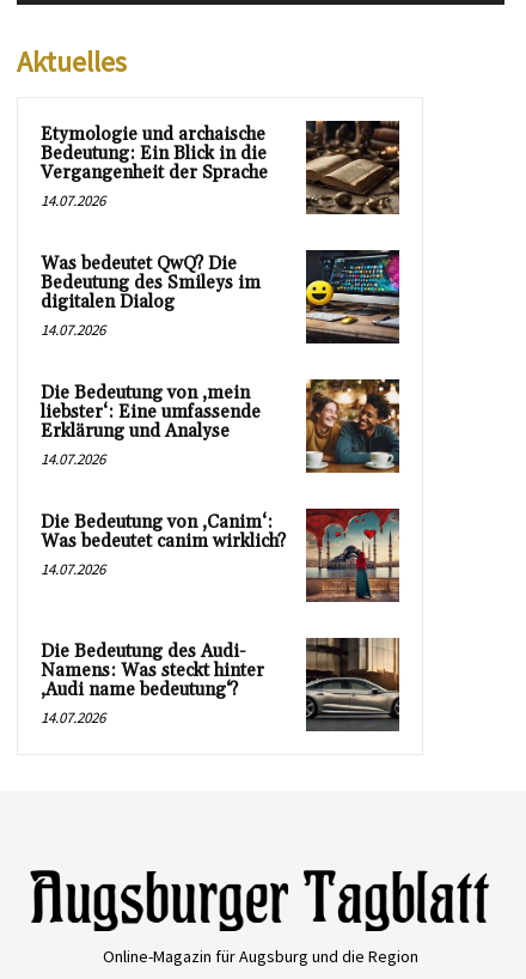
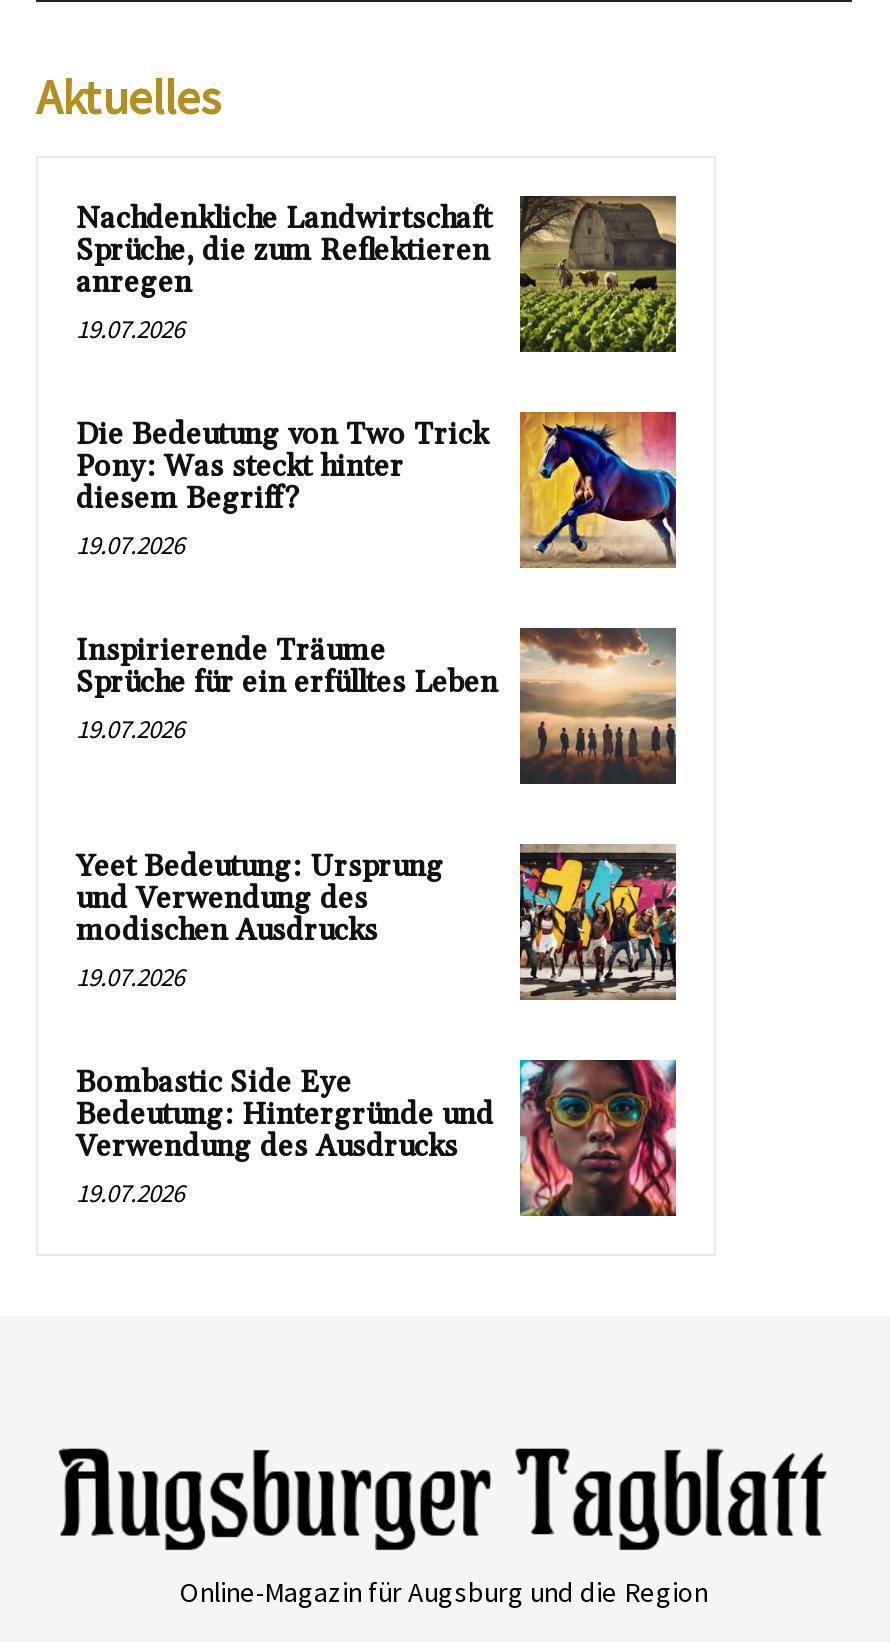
[41,120,400,215] [image] | Etymologie und archaische | Bedeutung: Ein Blick in die | Vergangenheit der Sprache | 14.07.2026 -> [76,194,678,354] [image] | Nachdenkliche Landwirtschaft | Sprüche, die zum Reflektieren | anregen | 19.07.2026
[41,249,400,345] [image] | Was bedeutet QwQ? Die | Bedeutung des Smileys im | digitalen Dialog | 14.07.2026 -> [76,410,678,570] [image] | Die Bedeutung von Two Trick | Pony: Was steckt hinter | diesem Begriff? | 19.07.2026
[41,378,400,474] [image] | Die Bedeutung von ‚mein | liebster‘: Eine umfassende | Erklärung und Analyse | 14.07.2026 -> [76,626,676,786] [image] | Inspirierende Träume | Sprüche für ein erfülltes Leben | 19.07.2026
[41,509,400,601] [image] | Die Bedeutung von ‚Canim‘: | Was bedeutet canim wirklich? | 14.07.2026 -> [76,844,678,1000] [image] | Yeet Bedeutung: Ursprung | und Verwendung des | modischen Ausdrucks | 19.07.2026
[41,637,400,731] [image] | Die Bedeutung des Audi- | Namens: Was steckt hinter | ‚Audi name bedeutung‘? | 14.07.2026 -> [76,1058,678,1216] [image] | Bombastic Side Eye | Bedeutung: Hintergründe und | Verwendung des Ausdrucks | 19.07.2026

